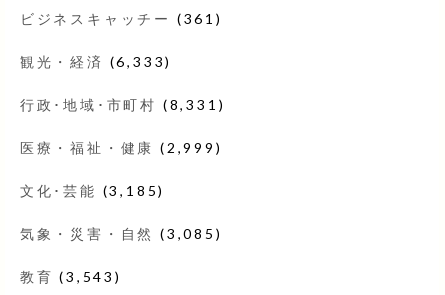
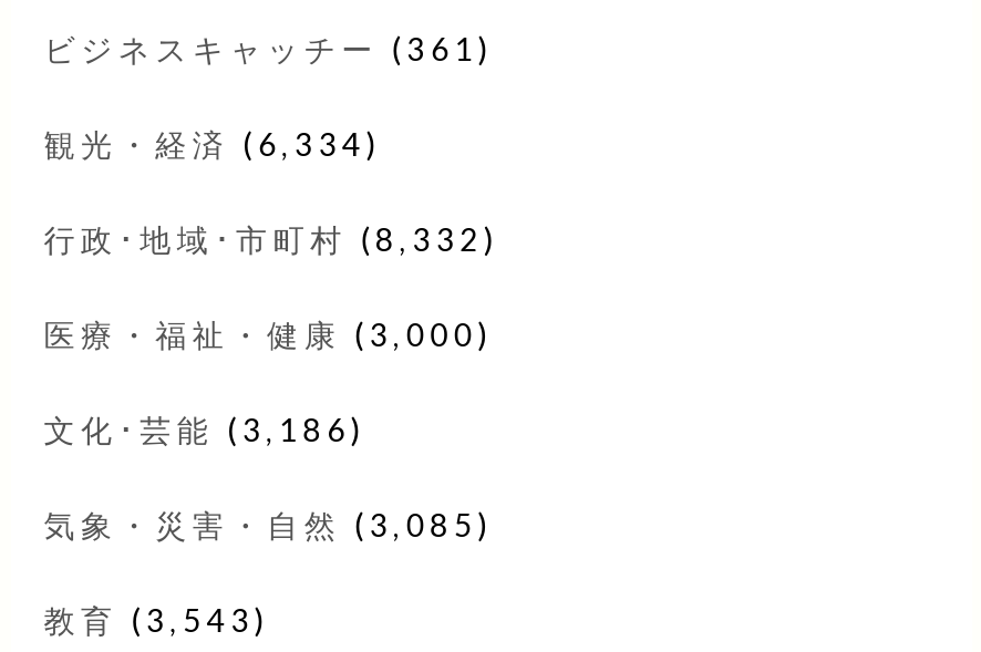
[20,53,172,70] 観光・経済(6,333) -> [44,125,381,163] 観光・経済(6,334)
[20,96,225,113] 行政･地域･市町村(8,331) -> [44,220,499,258] 行政･地域･市町村(8,332)
[20,139,222,156] 医療・福祉・健康(2,999) -> [44,315,493,353] 医療・福祉・健康(3,000)
[20,182,165,199] 文化･芸能(3,185) -> [44,410,366,448] 文化･芸能(3,186)

